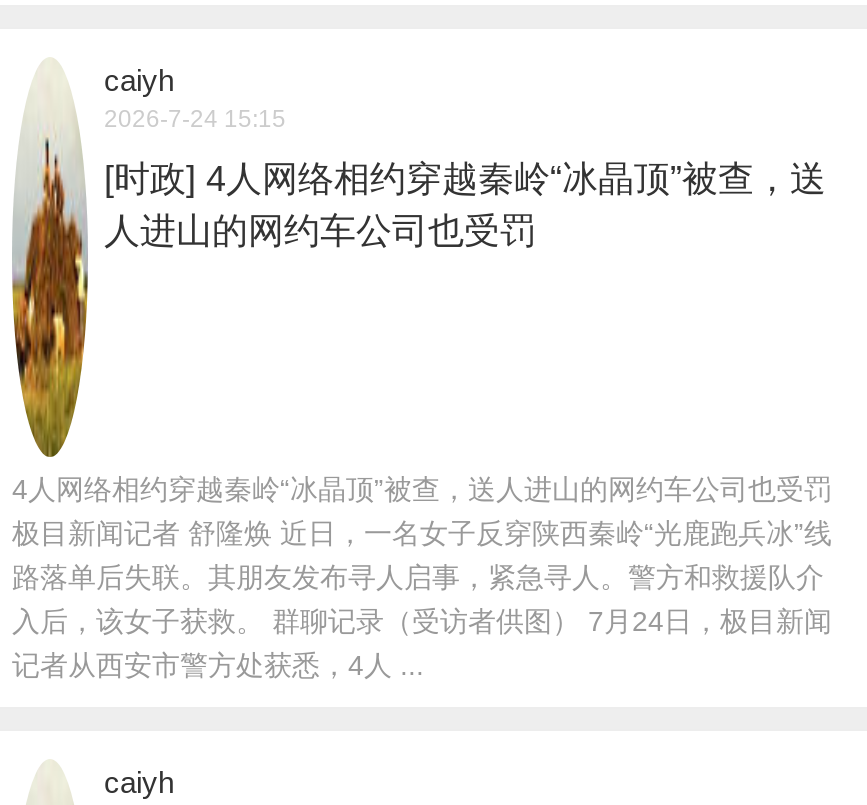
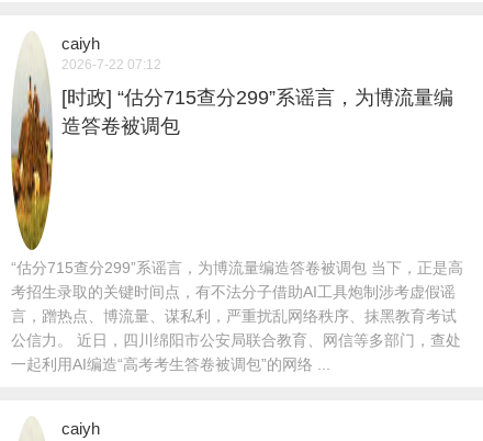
[104,105,286,133] 2026-7-24 15:15 -> [61,57,161,72] 2026-7-22 07:12
[104,159,826,251] [时政] 4人网络相约穿越秦岭“冰晶顶”被查，送 | 人进山的网约车公司也受罚 -> [61,87,453,137] [时政] “估分715查分299”系谣言，为博流量编 | 造答卷被调包
[12,473,832,681] 4人网络相约穿越秦岭“冰晶顶”被查，送人进山的网约车公司也受罚 | 极目新闻记者 舒隆焕 近日，一名女子反穿陕西秦岭“光鹿跑兵冰”线 | 路落单后失联。其朋友发布寻人启事，紧急寻人。警方和救援队介 | 入后，该女子获救。 群聊记录（受访者供图） 7月24日，极目新闻 | 记者从西安市警方处获悉，4人 ... -> [11,259,463,373] “估分715查分299”系谣言，为博流量编造答卷被调包 当下，正是高 | 考招生录取的关键时间点，有不法分子借助AI工具炮制涉考虚假谣 | 言，蹭热点、博流量、谋私利，严重扰乱网络秩序、抹黑教育考试 | 公信力。 近日，四川绵阳市公安局联合教育、网信等多部门，查处 | 一起利用AI编造“高考考生答卷被调包”的网络 ...

